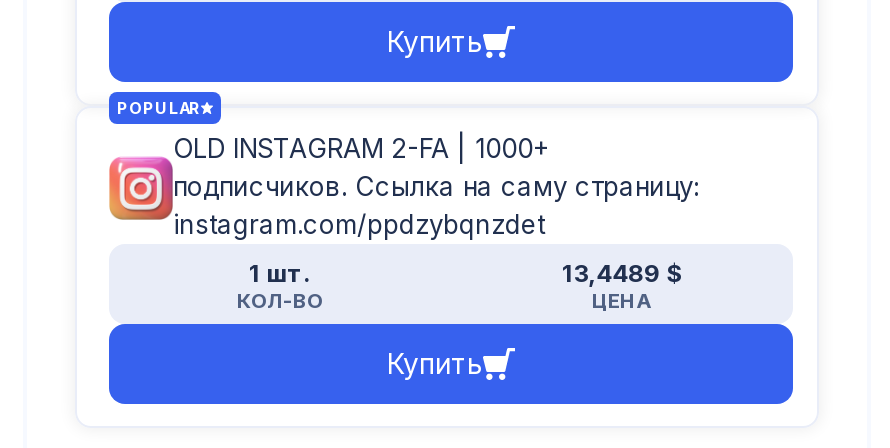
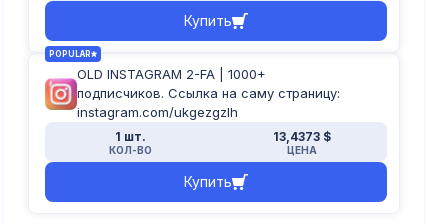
[173,208,545,240] instagram.com/ppdzybqnzdet -> [77,104,238,120] instagram.com/ukgezgzlh
[562,258,682,288] 13,4489 $ -> [272,129,330,144] 13,4373 $

